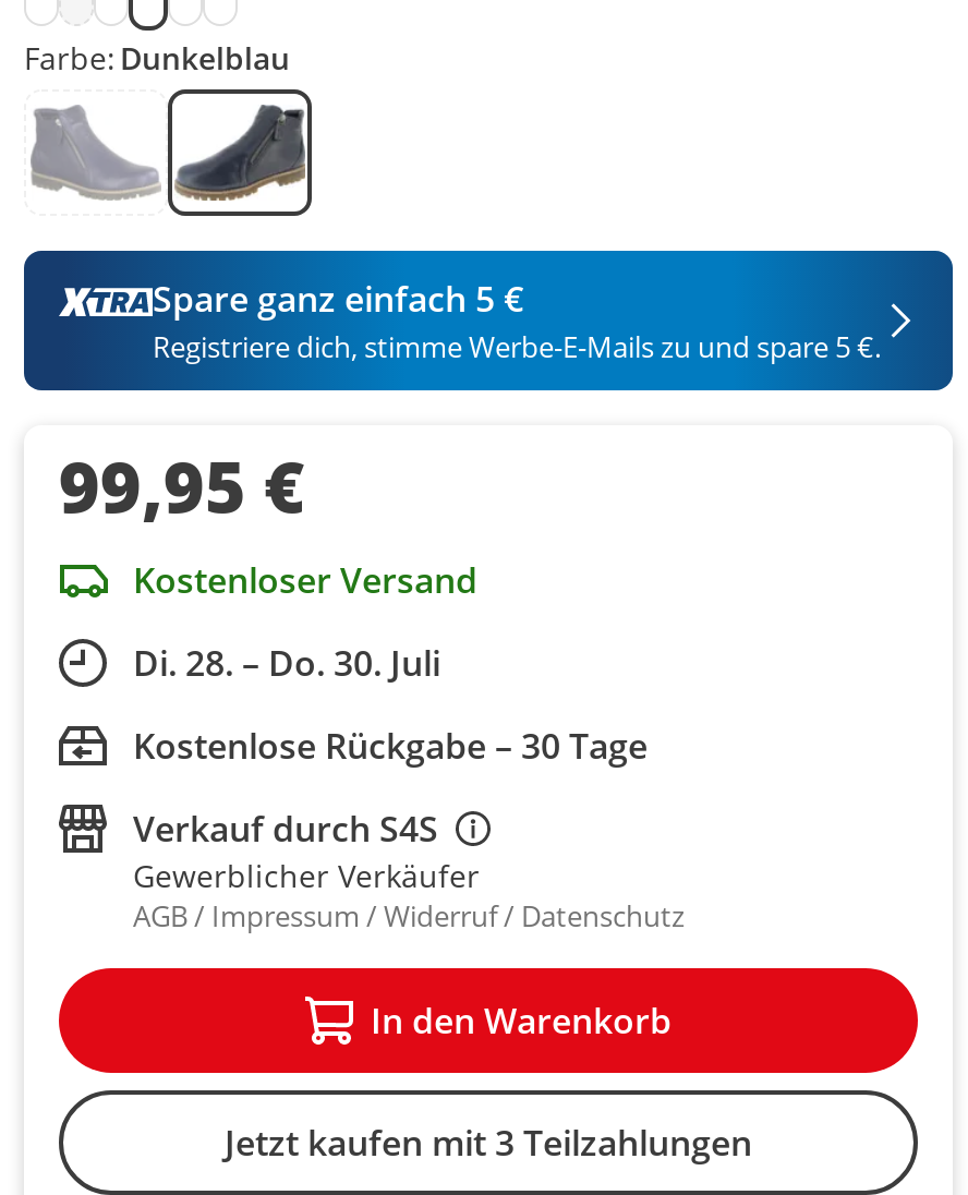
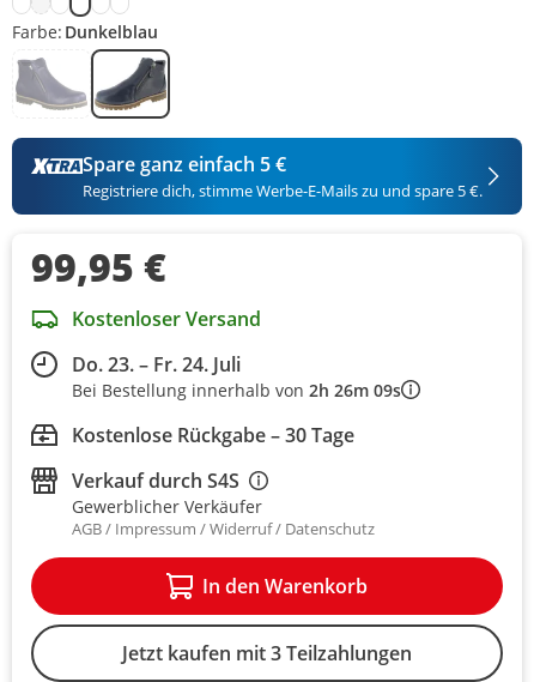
[133,639,440,687] Di. 28. – Do. 30. Juli -> [72,351,401,402] Do. 23. – Fr. 24. Juli | Bei Bestellung innerhalb von 2h 26m 09s

